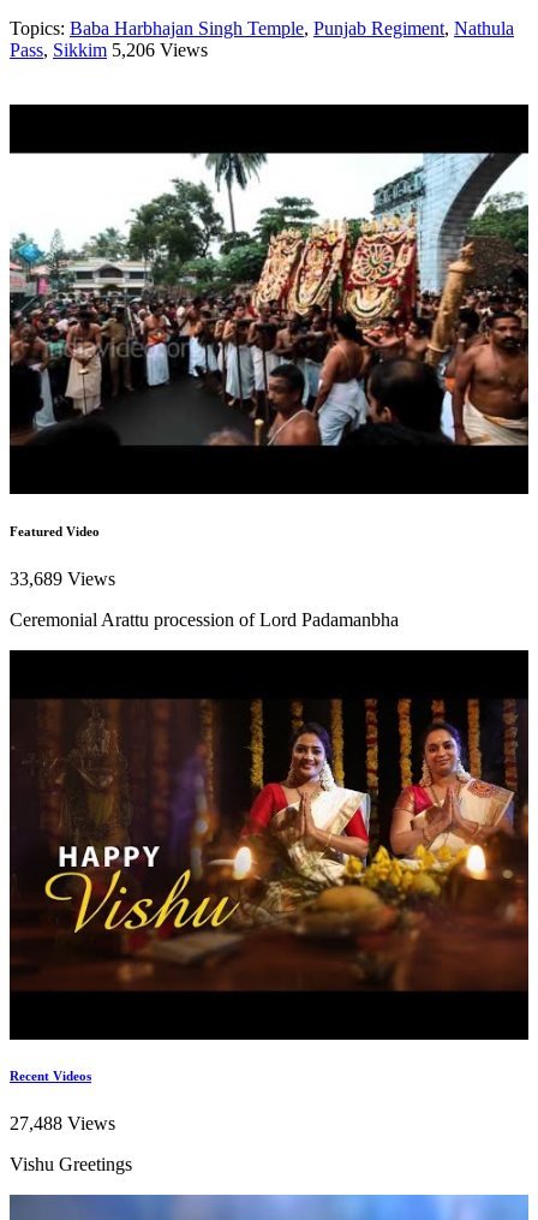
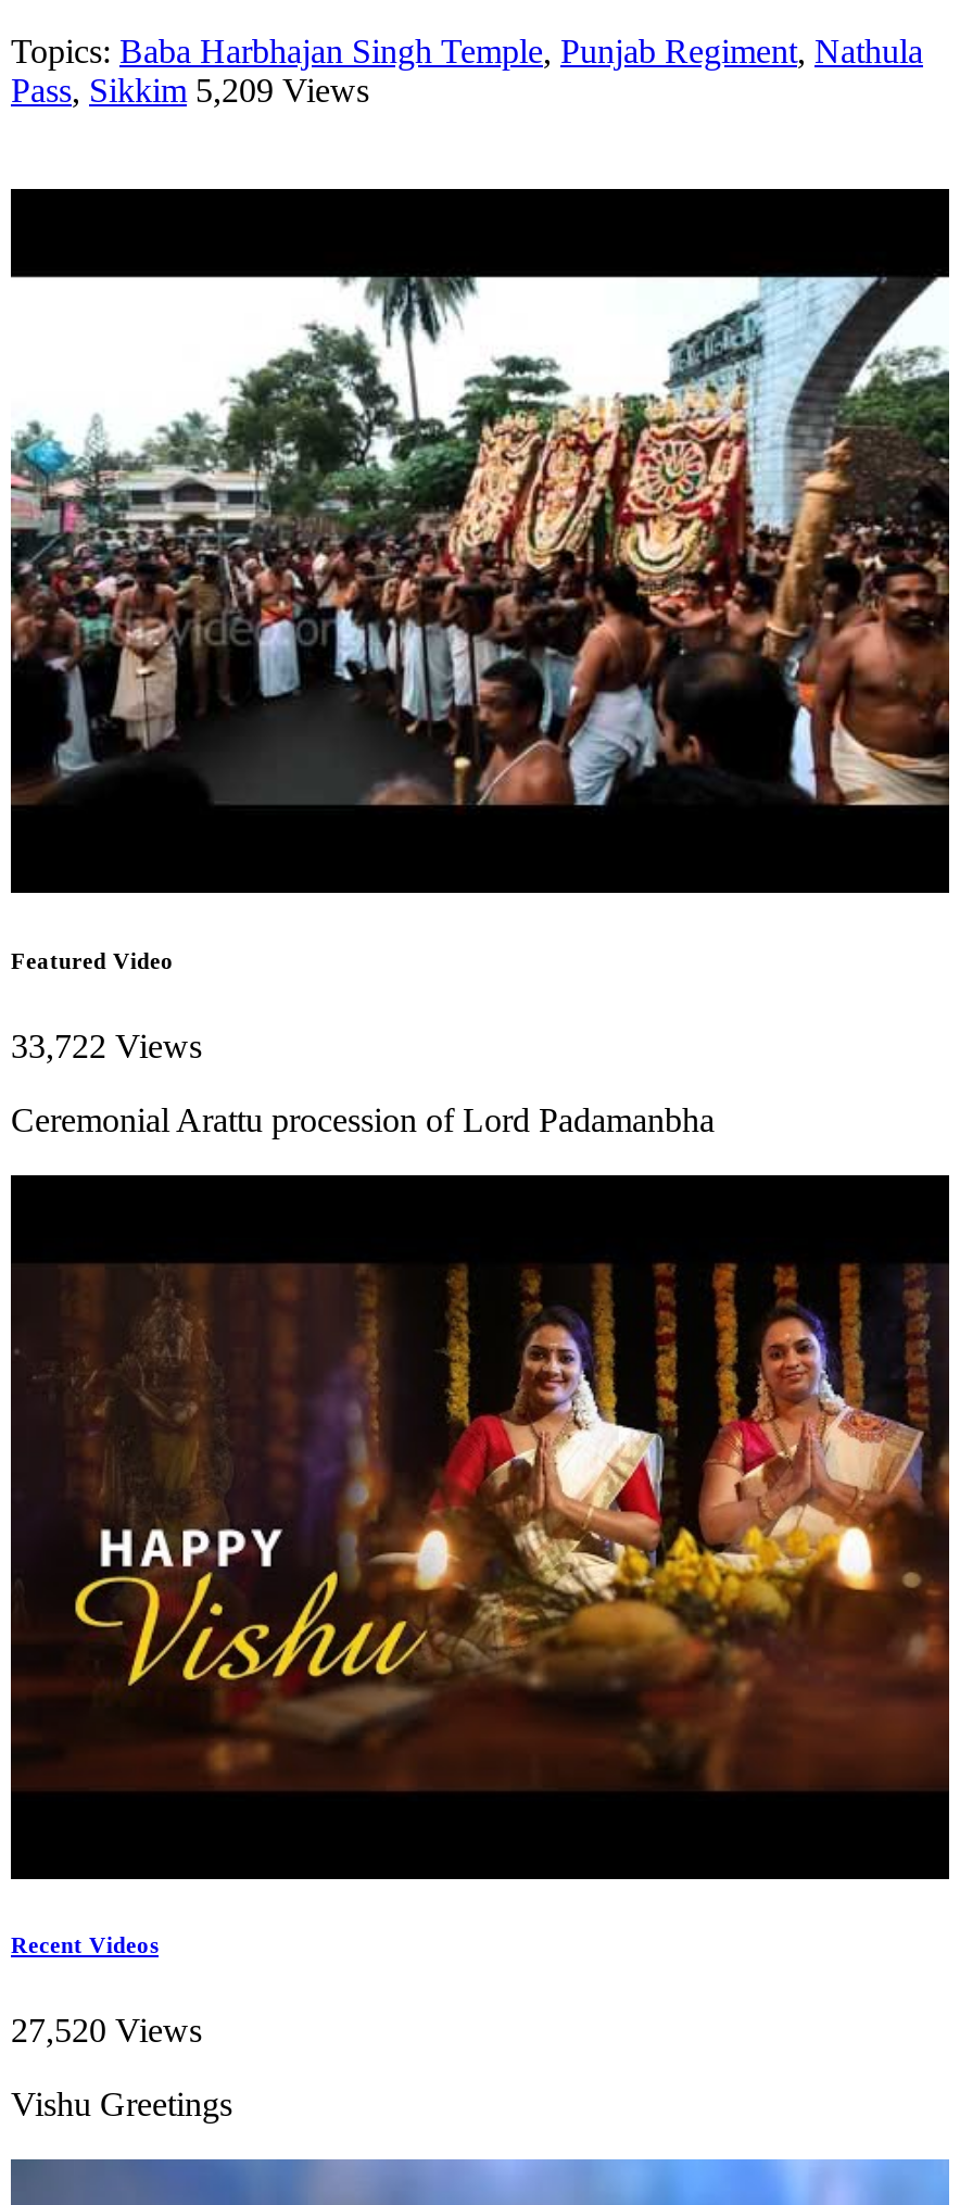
[10,39,208,60] Pass, Sikkim 5,206 Views -> [11,71,369,108] Pass, Sikkim 5,209 Views
[10,568,115,588] 33,689 Views -> [11,1026,202,1063] 33,722 Views
[10,1114,115,1134] 27,488 Views -> [11,2013,202,2049] 27,520 Views

